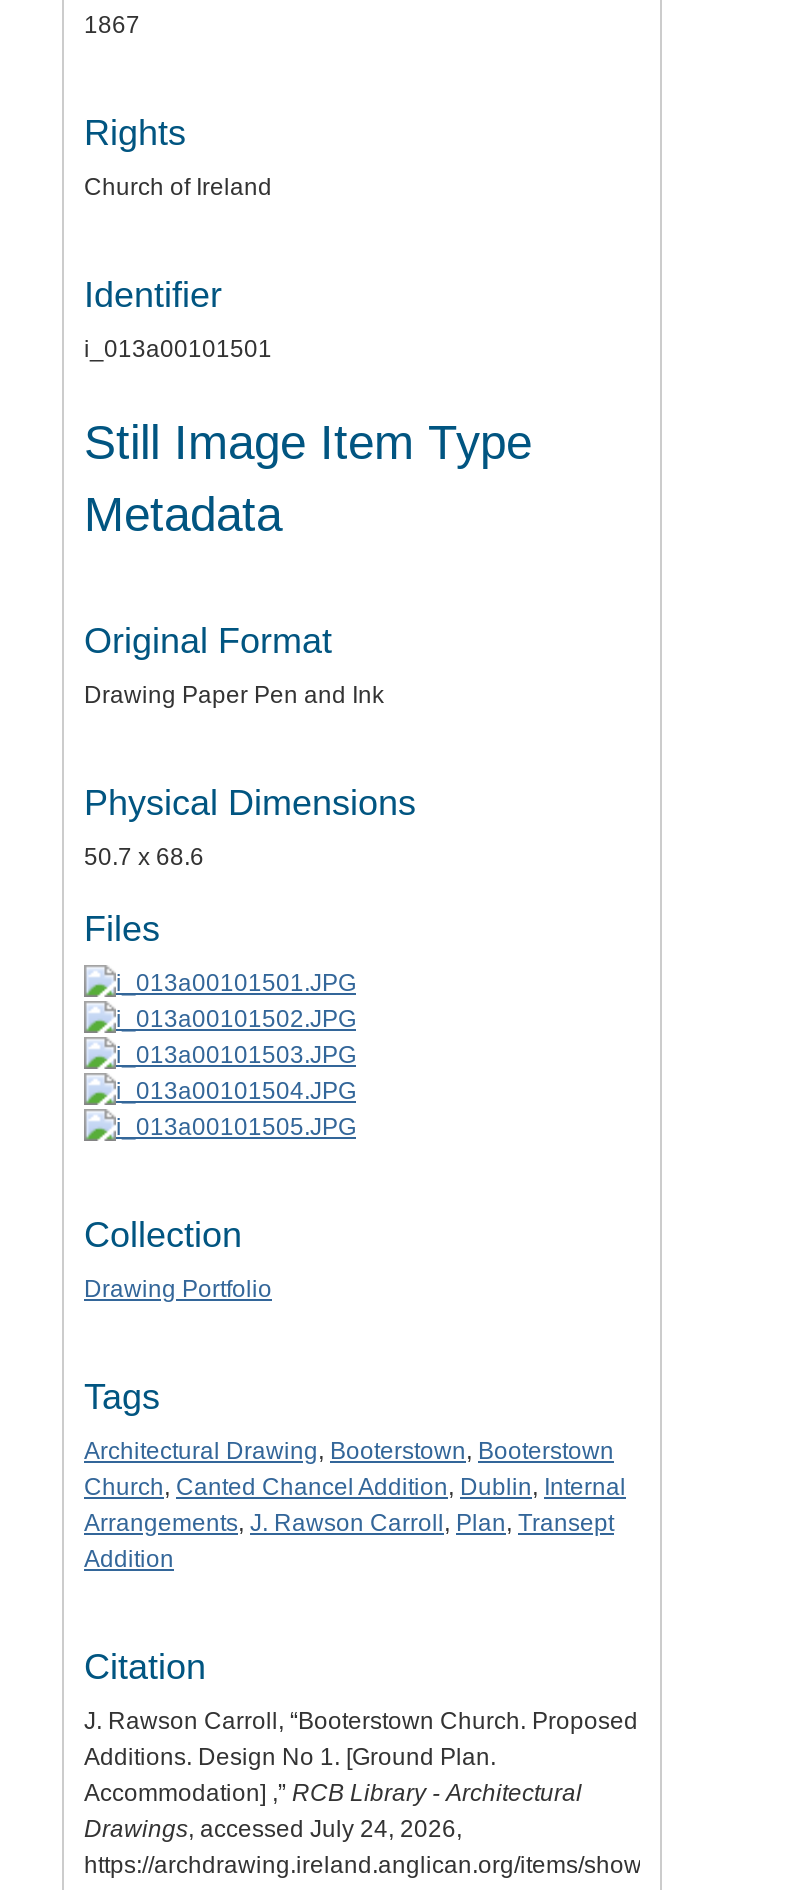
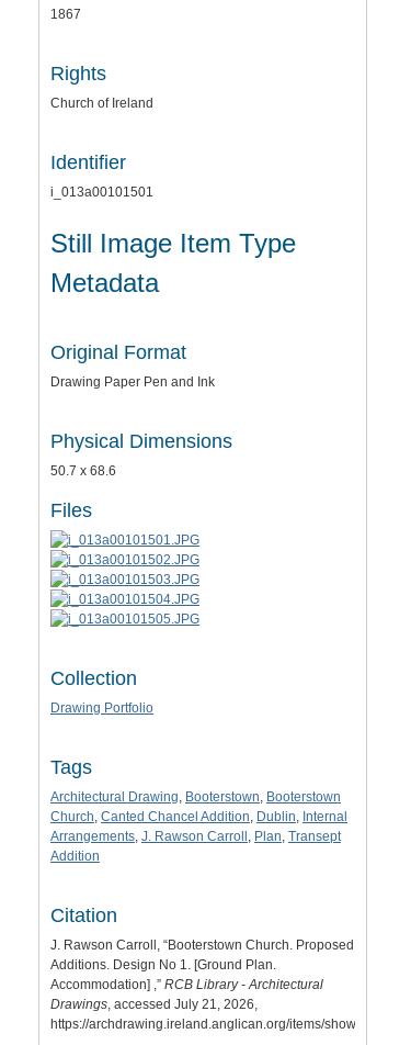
[84,1815,462,1843] Drawings, accessed July 24, 2026, -> [50,997,258,1012] Drawings, accessed July 21, 2026,

